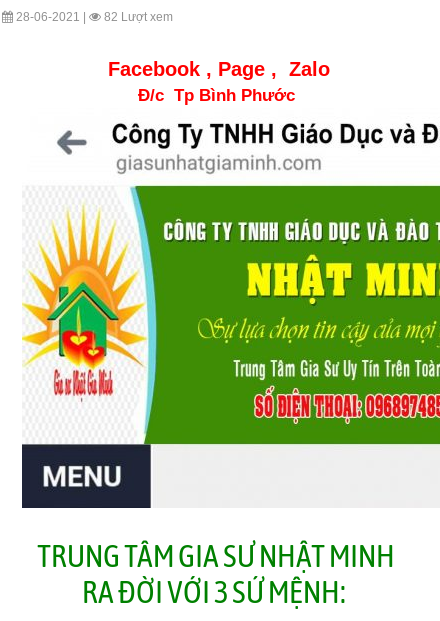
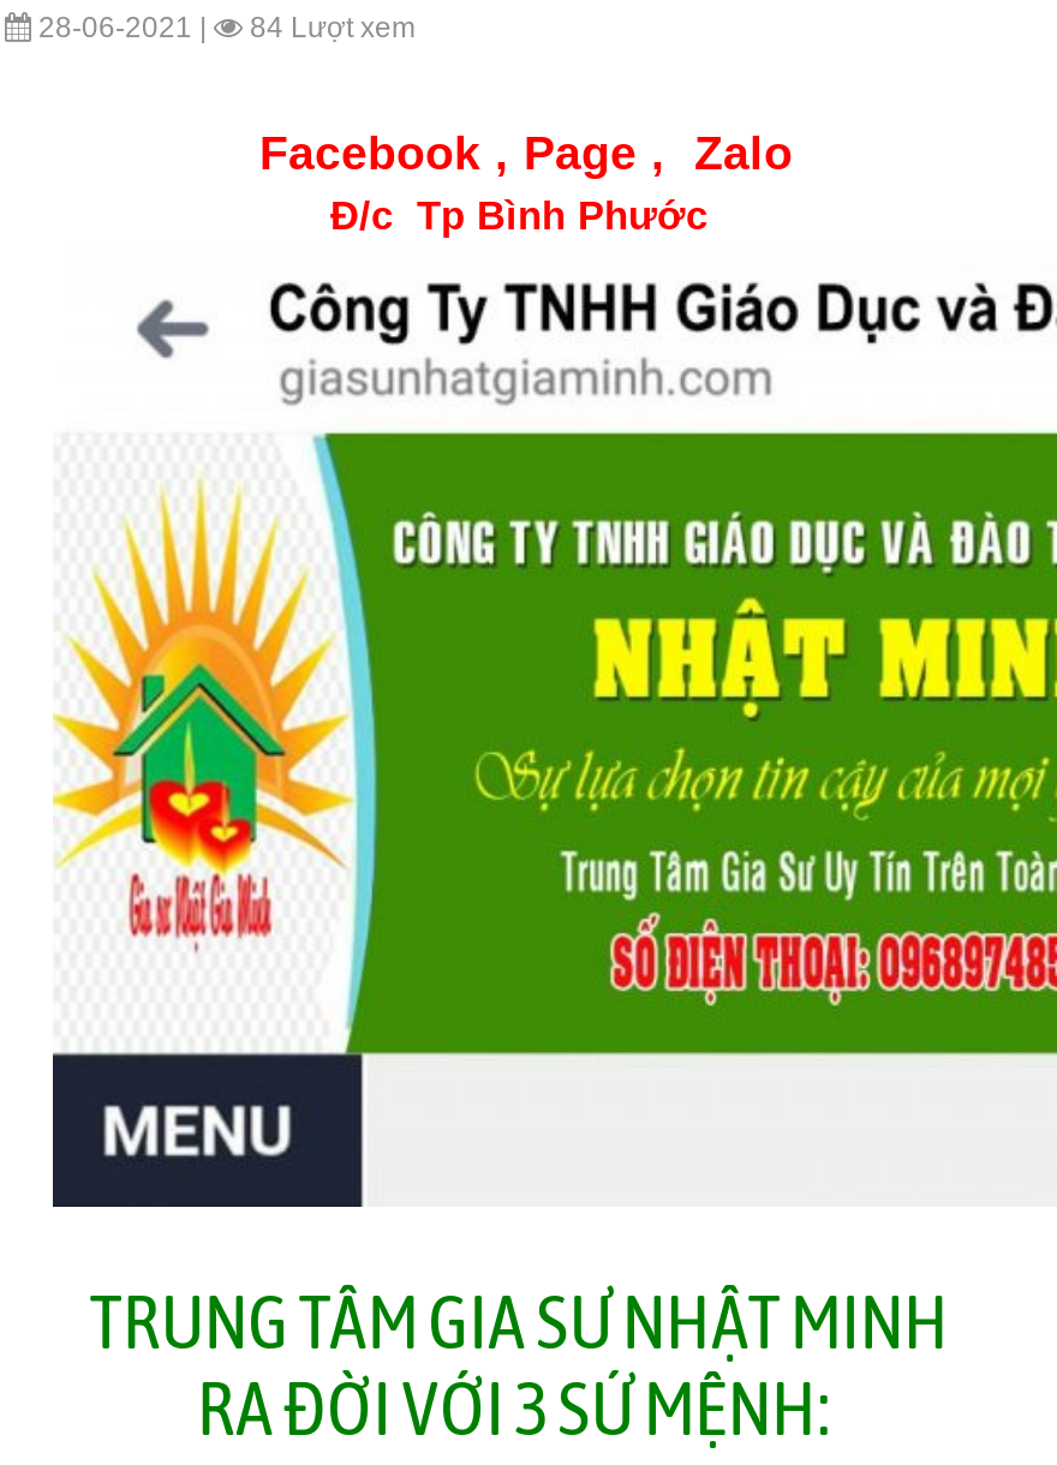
[101,10,173,24] 82 Lượt xem -> [243,11,416,44] 84 Lượt xem

